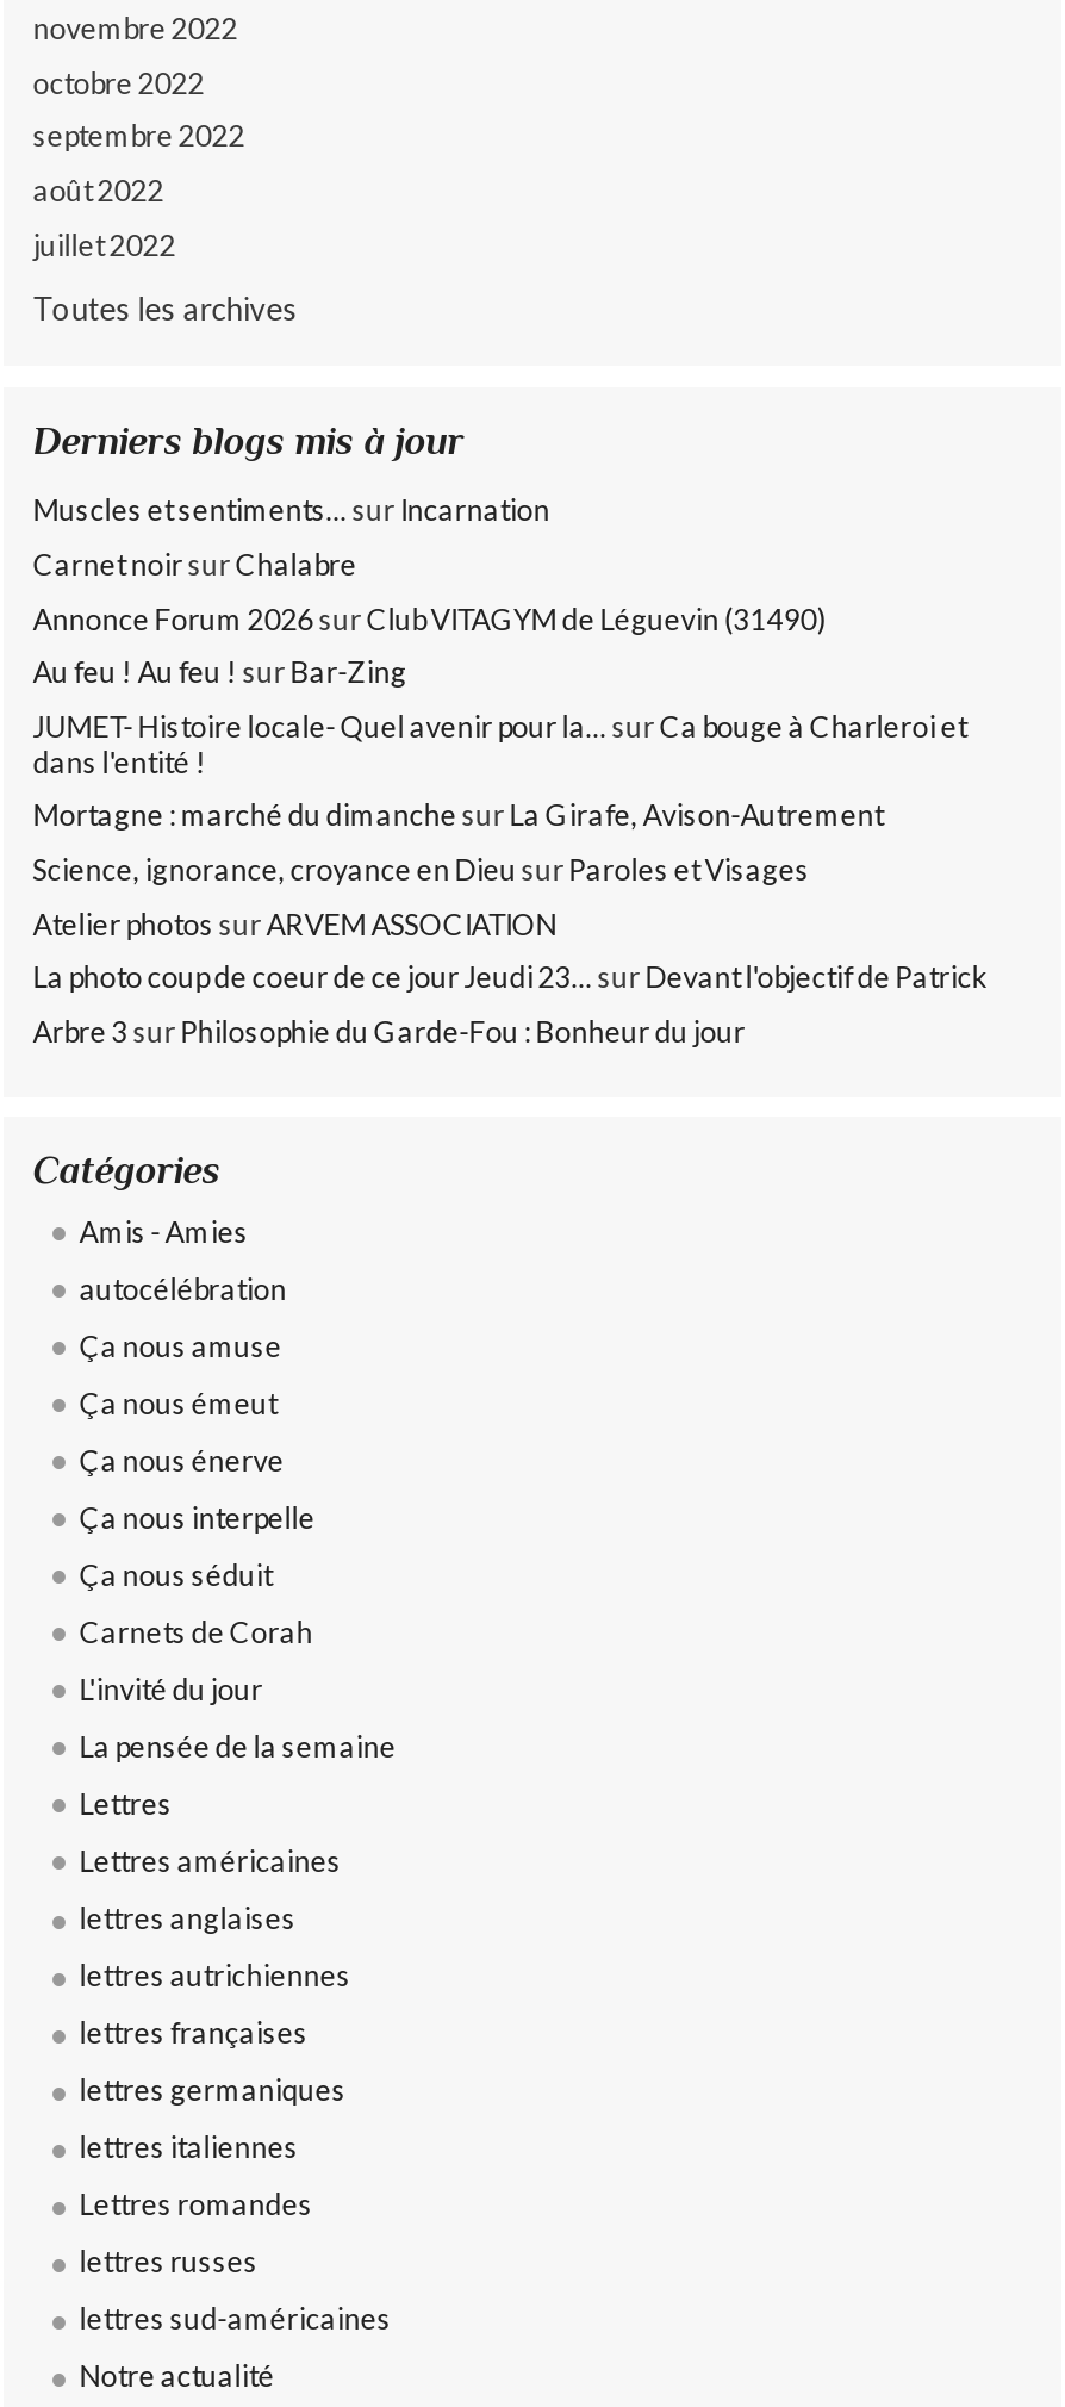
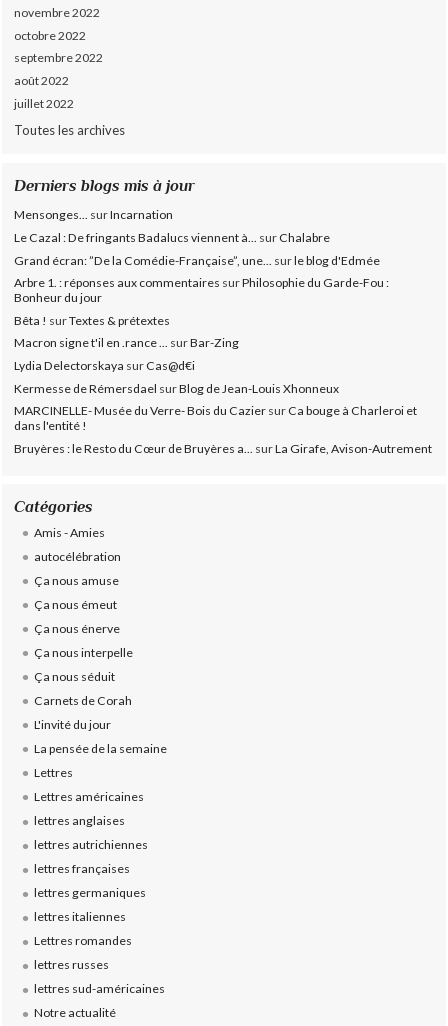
[33,493,967,745] Muscles et sentiments... sur Incarnation | Carnet noirsurChalabre | Annonce Forum 2026surClub VITAGYM de Léguevin (31490) | Au feu ! Au feu ! sur Bar-Zing | JUMET- Histoire locale- Quel avenir pour la... surCa bouge à Charleroi et -> [14,207,417,418] Mensonges... sur Incarnation | Le Cazal : De fringants Badalucs viennent à... sur Chalabre | Grand écran: ”De la Comédie-Française”, une... sur le blog d'Edmée | Arbre 1. : réponses aux commentaires sur Philosophie du Garde-Fou : | Bonheur du jour | Bêta ! surTextes & prétextes | Macron signe t'il en .rance ... sur Bar-Zing | Lydia Delectorskaya sur Cas@d€i | Kermesse de Rémersdael sur Blog de Jean-Louis Xhonneux | MARCINELLE- Musée du Verre- Bois du Cazier sur Ca bouge à Charleroi et
moved [33,745,207,780] -> [14,418,87,433]: dans l'entité !
[33,798,986,1050] Mortagne : marché du dimanche sur La Girafe, Avison-Autrement | Science, ignorance, croyance en Dieu sur Paroles et Visages | Atelier photos surARVEM ASSOCIATION | La photo coup de coeur de ce jour Jeudi 23... sur Devant l'objectif de Patrick | Arbre 3 sur Philosophie du Garde-Fou : Bonheur du jour -> [14,441,432,456] Bruyères : le Resto du Cœur de Bruyères a... sur La Girafe, Avison-Autrement

